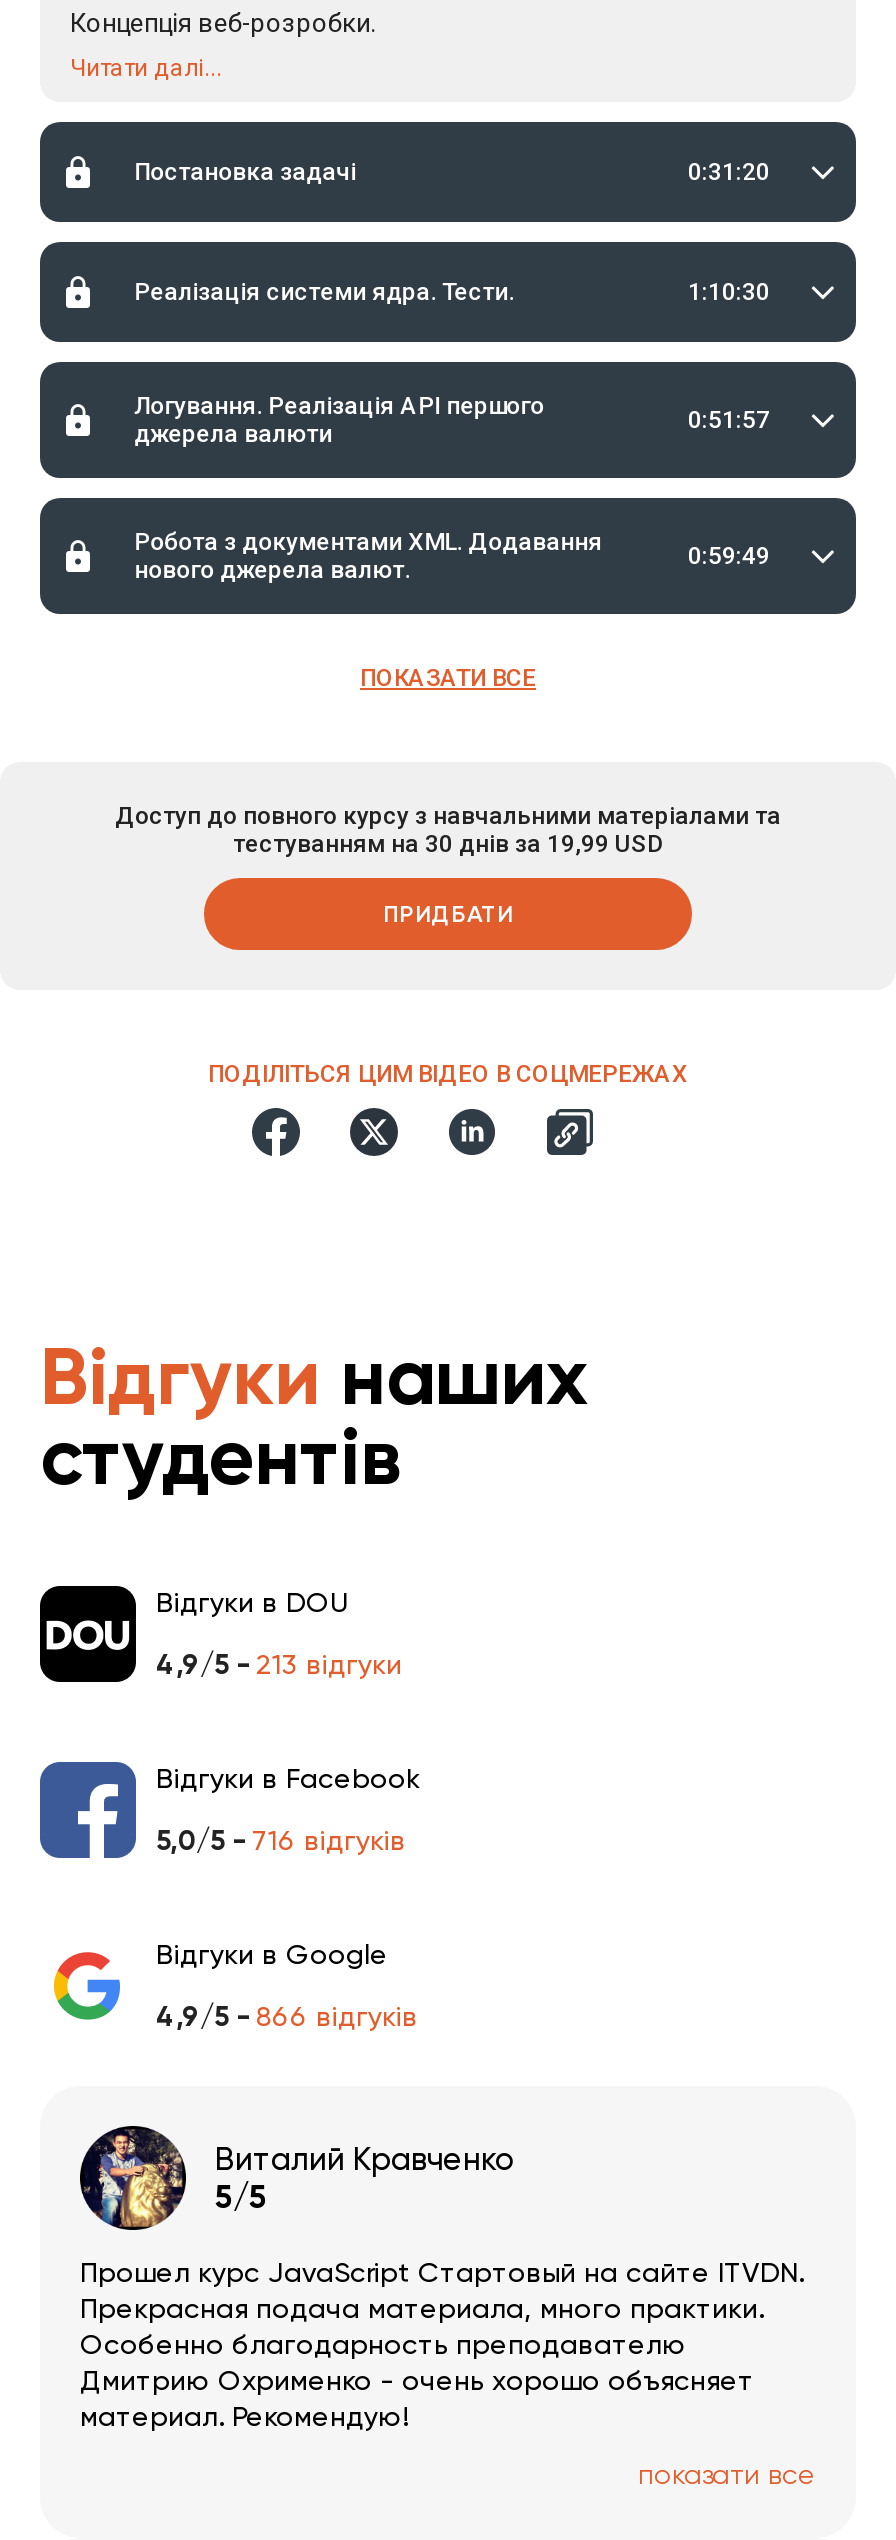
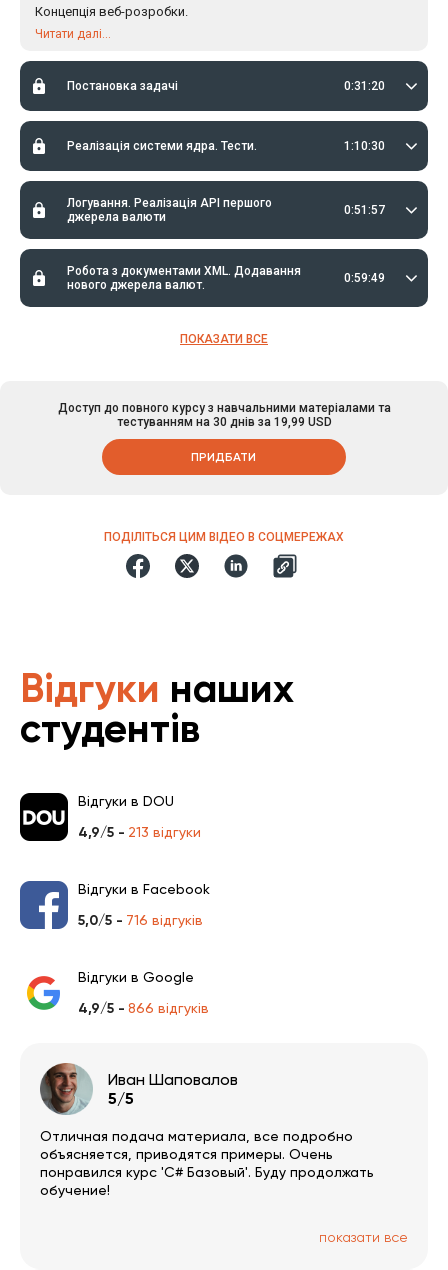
[80,2124,804,2432] [image] | Прошел курс JavaScript Стартовый на сайте ITVDN. | Прекрасная подача материала, много практики. | Особенно благодарность преподавателю | Дмитрию Охрименко - очень хорошо объясняет | материал. Рекомендую! -> [40,1062,374,1198] [image] | Отличная подача материала, все подробно | объясняется, приводятся примеры. Очень | понравился курс 'С# Базовый'. Буду продолжать | обучение!
[215,2140,515,2178] Виталий Кравченко -> [107,1070,237,1089] Иван Шаповалов

